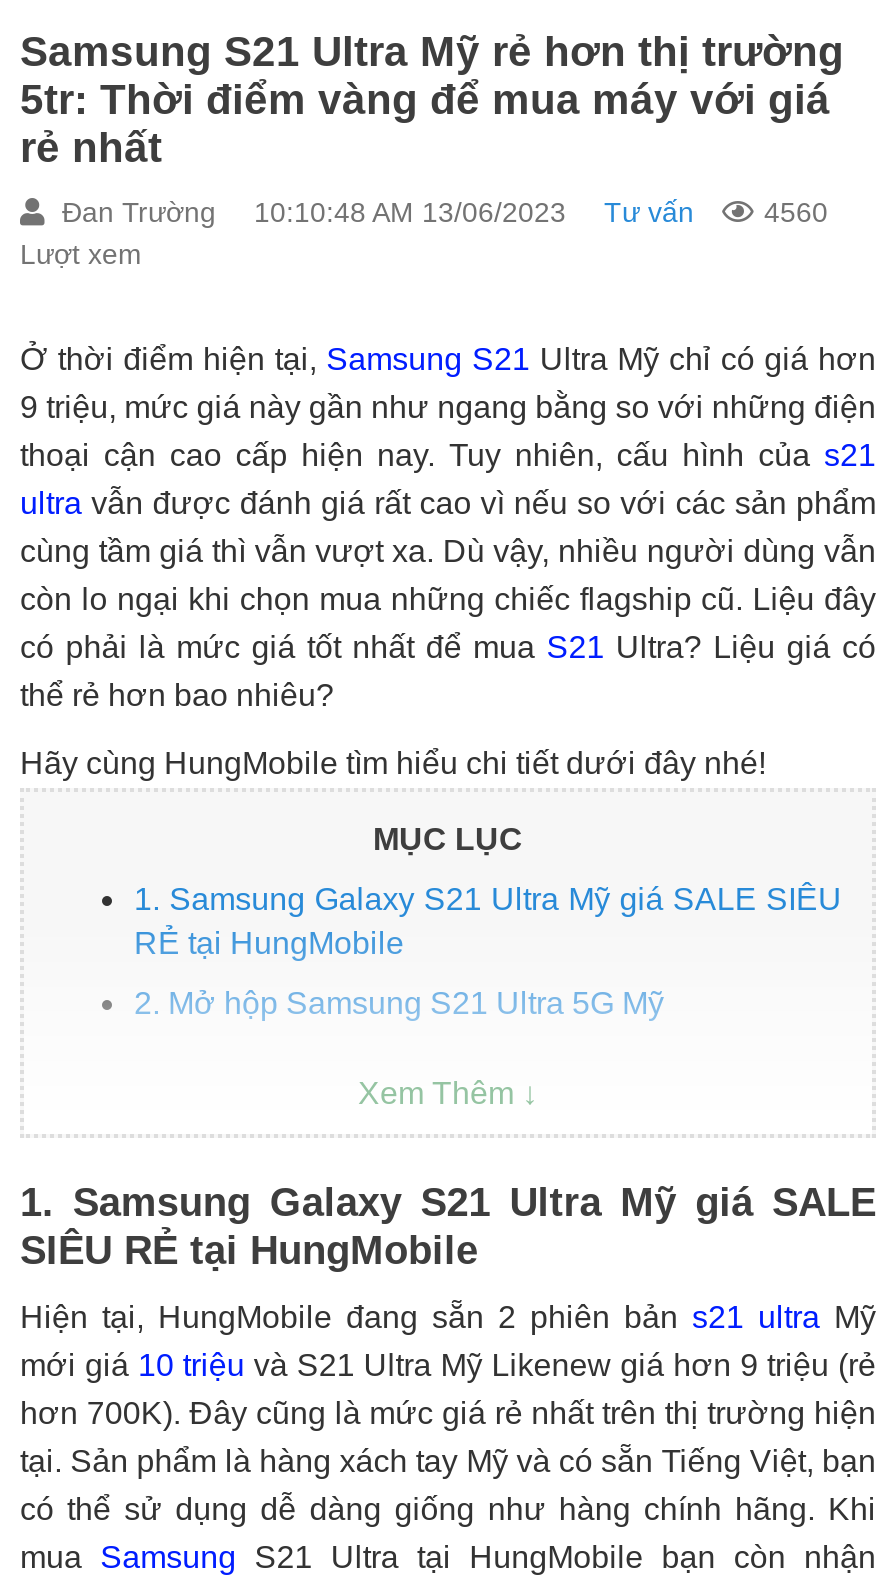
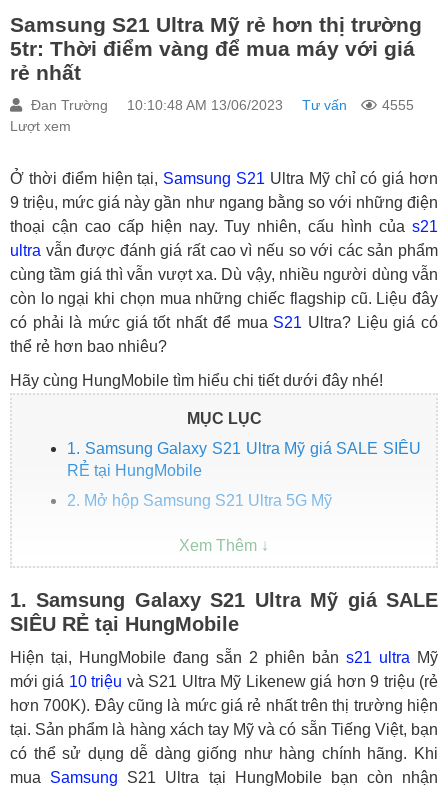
[764,196,828,228] 4560 -> [382,97,414,113] 4555

